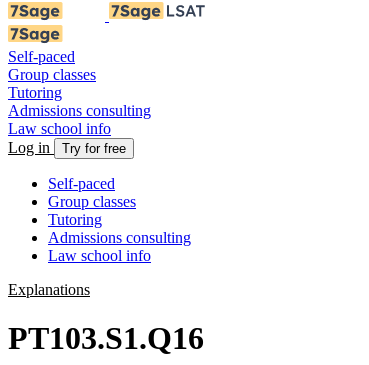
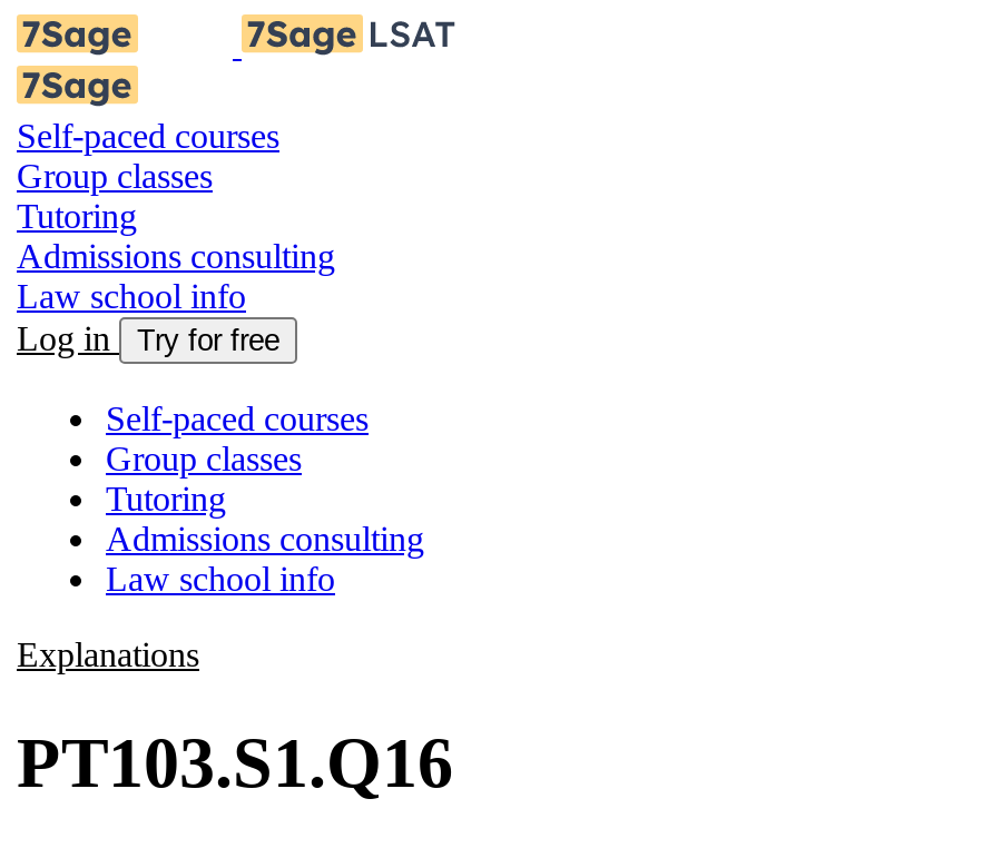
[8,48,75,65] Self-paced -> [17,117,279,155] Self-paced courses
[48,175,115,192] Self-paced -> [106,400,369,437] Self-paced courses

